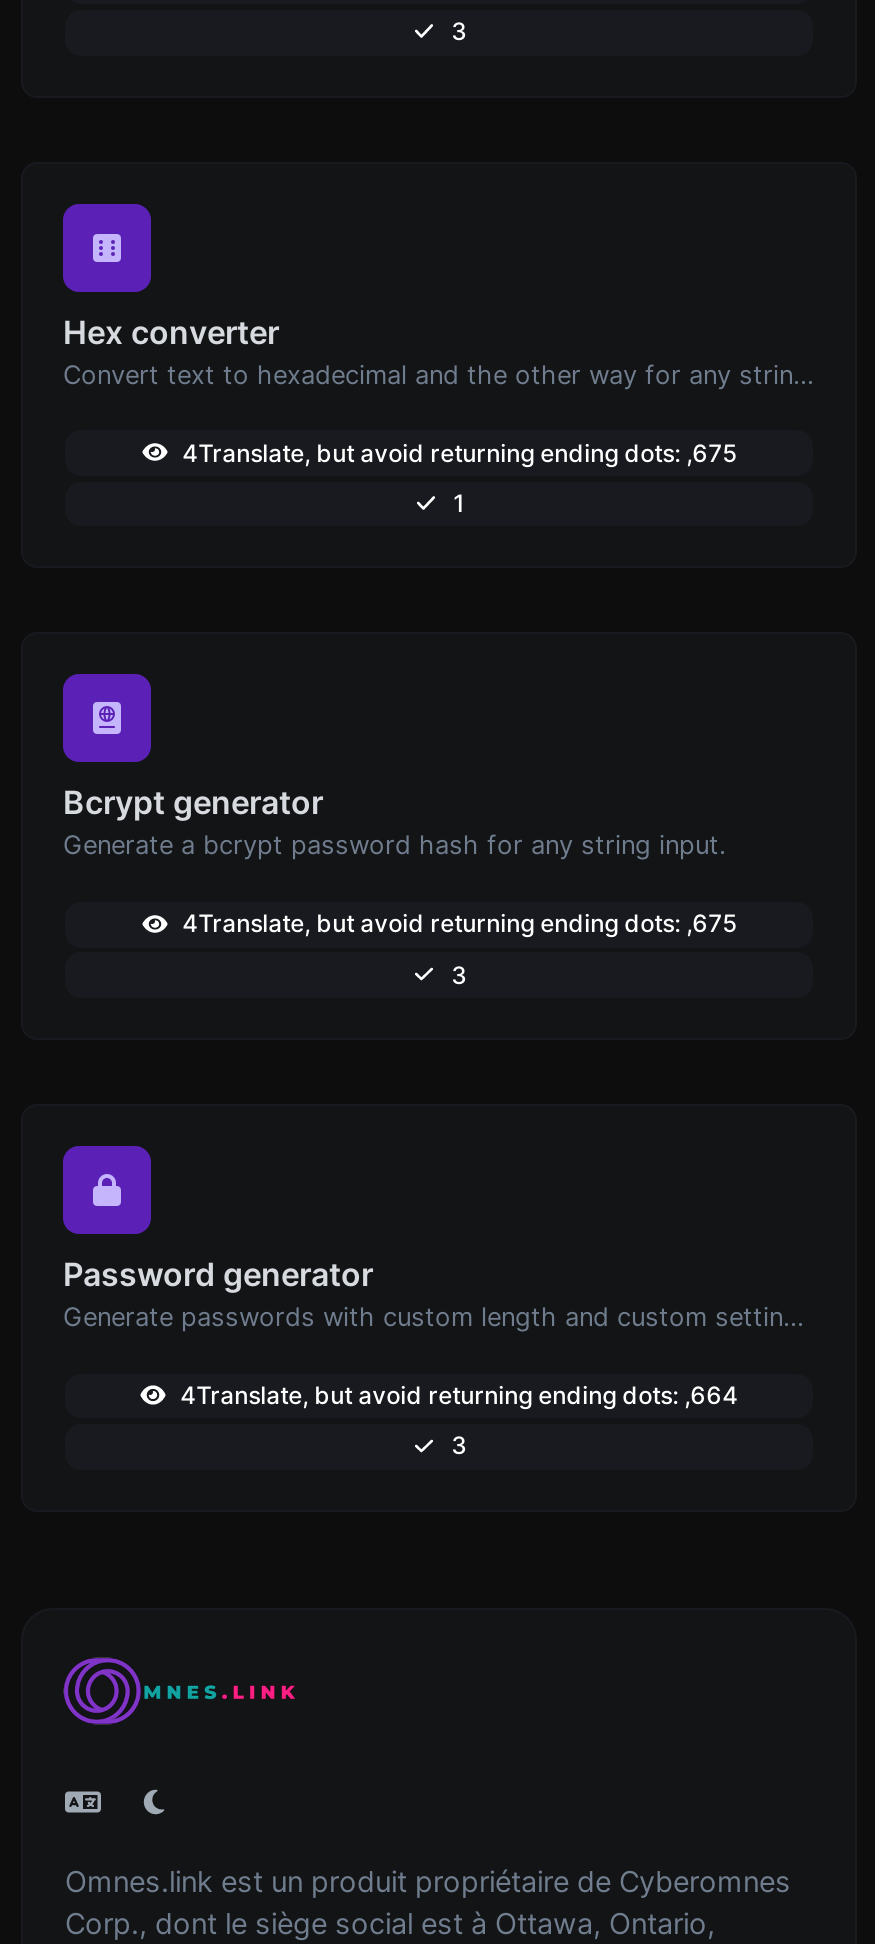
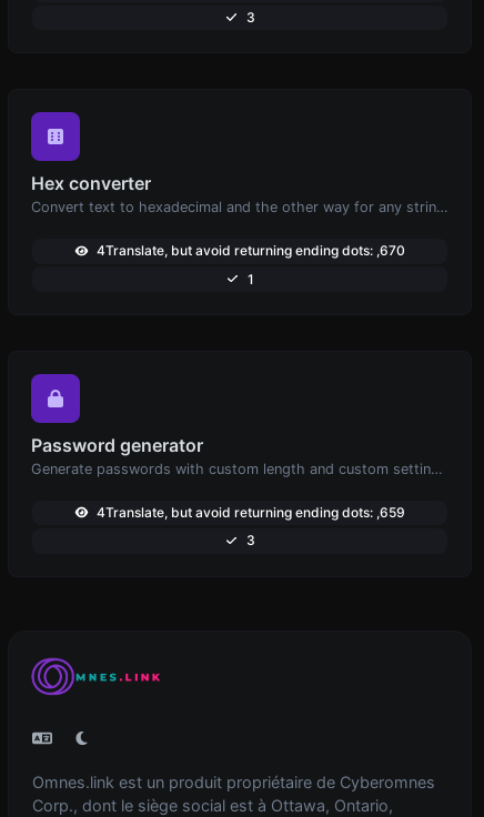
[176,437,736,467] 4Translate, but avoid returning ending dots: ,675 -> [93,242,405,259] 4Translate, but avoid returning ending dots: ,670
[63,782,736,989] Bcrypt generator | Generate a bcrypt password hash for any string input. | 4Translate, but avoid returning ending dots: ,675 | 3 -> none
[174,1380,738,1410] 4Translate, but avoid returning ending dots: ,664 -> [93,504,405,521] 4Translate, but avoid returning ending dots: ,659

